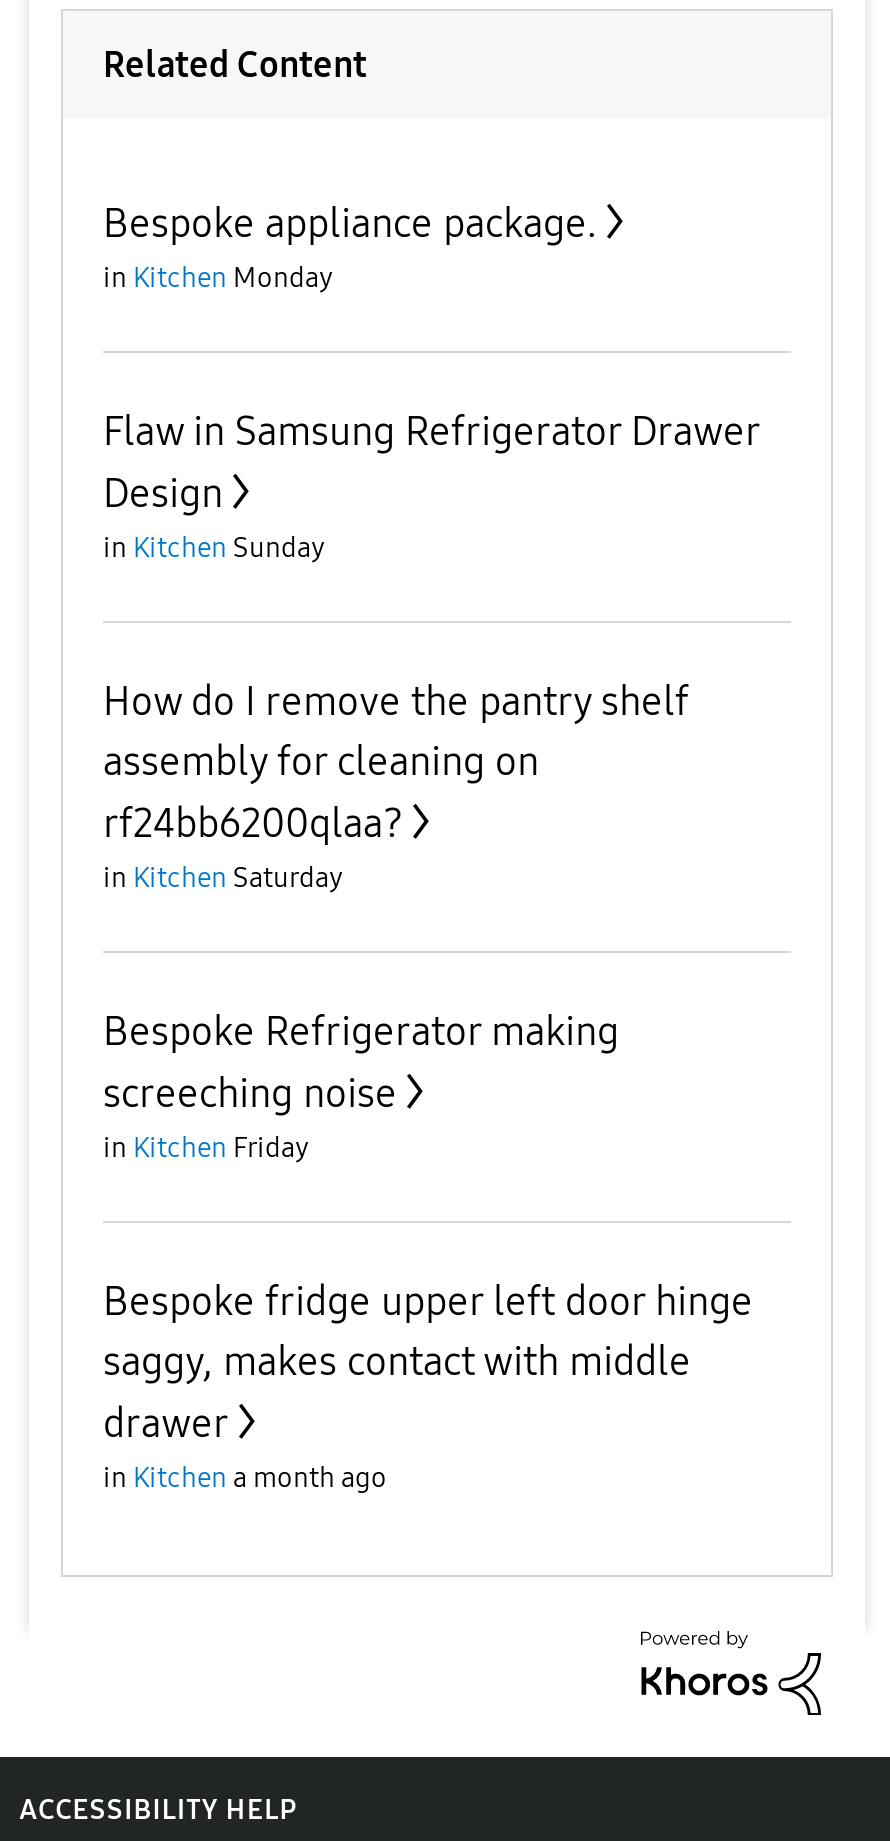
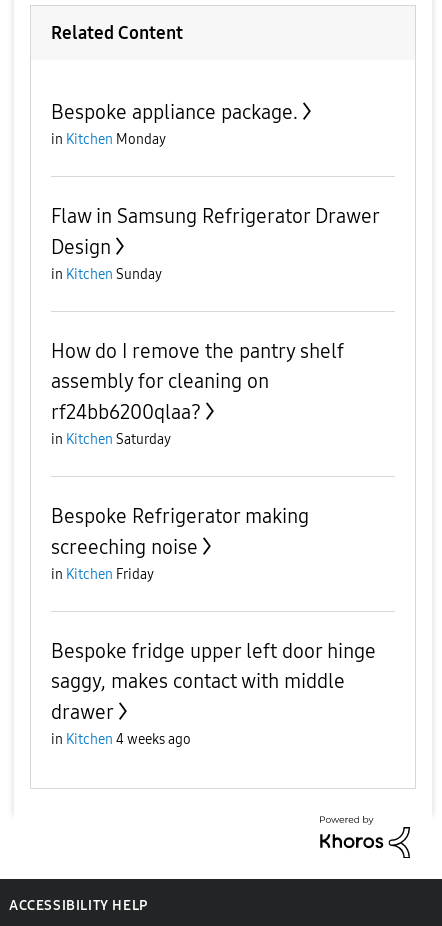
[103,1461,387,1495] in Kitchen a month ago -> [51,731,191,748] in Kitchen 4 weeks ago

